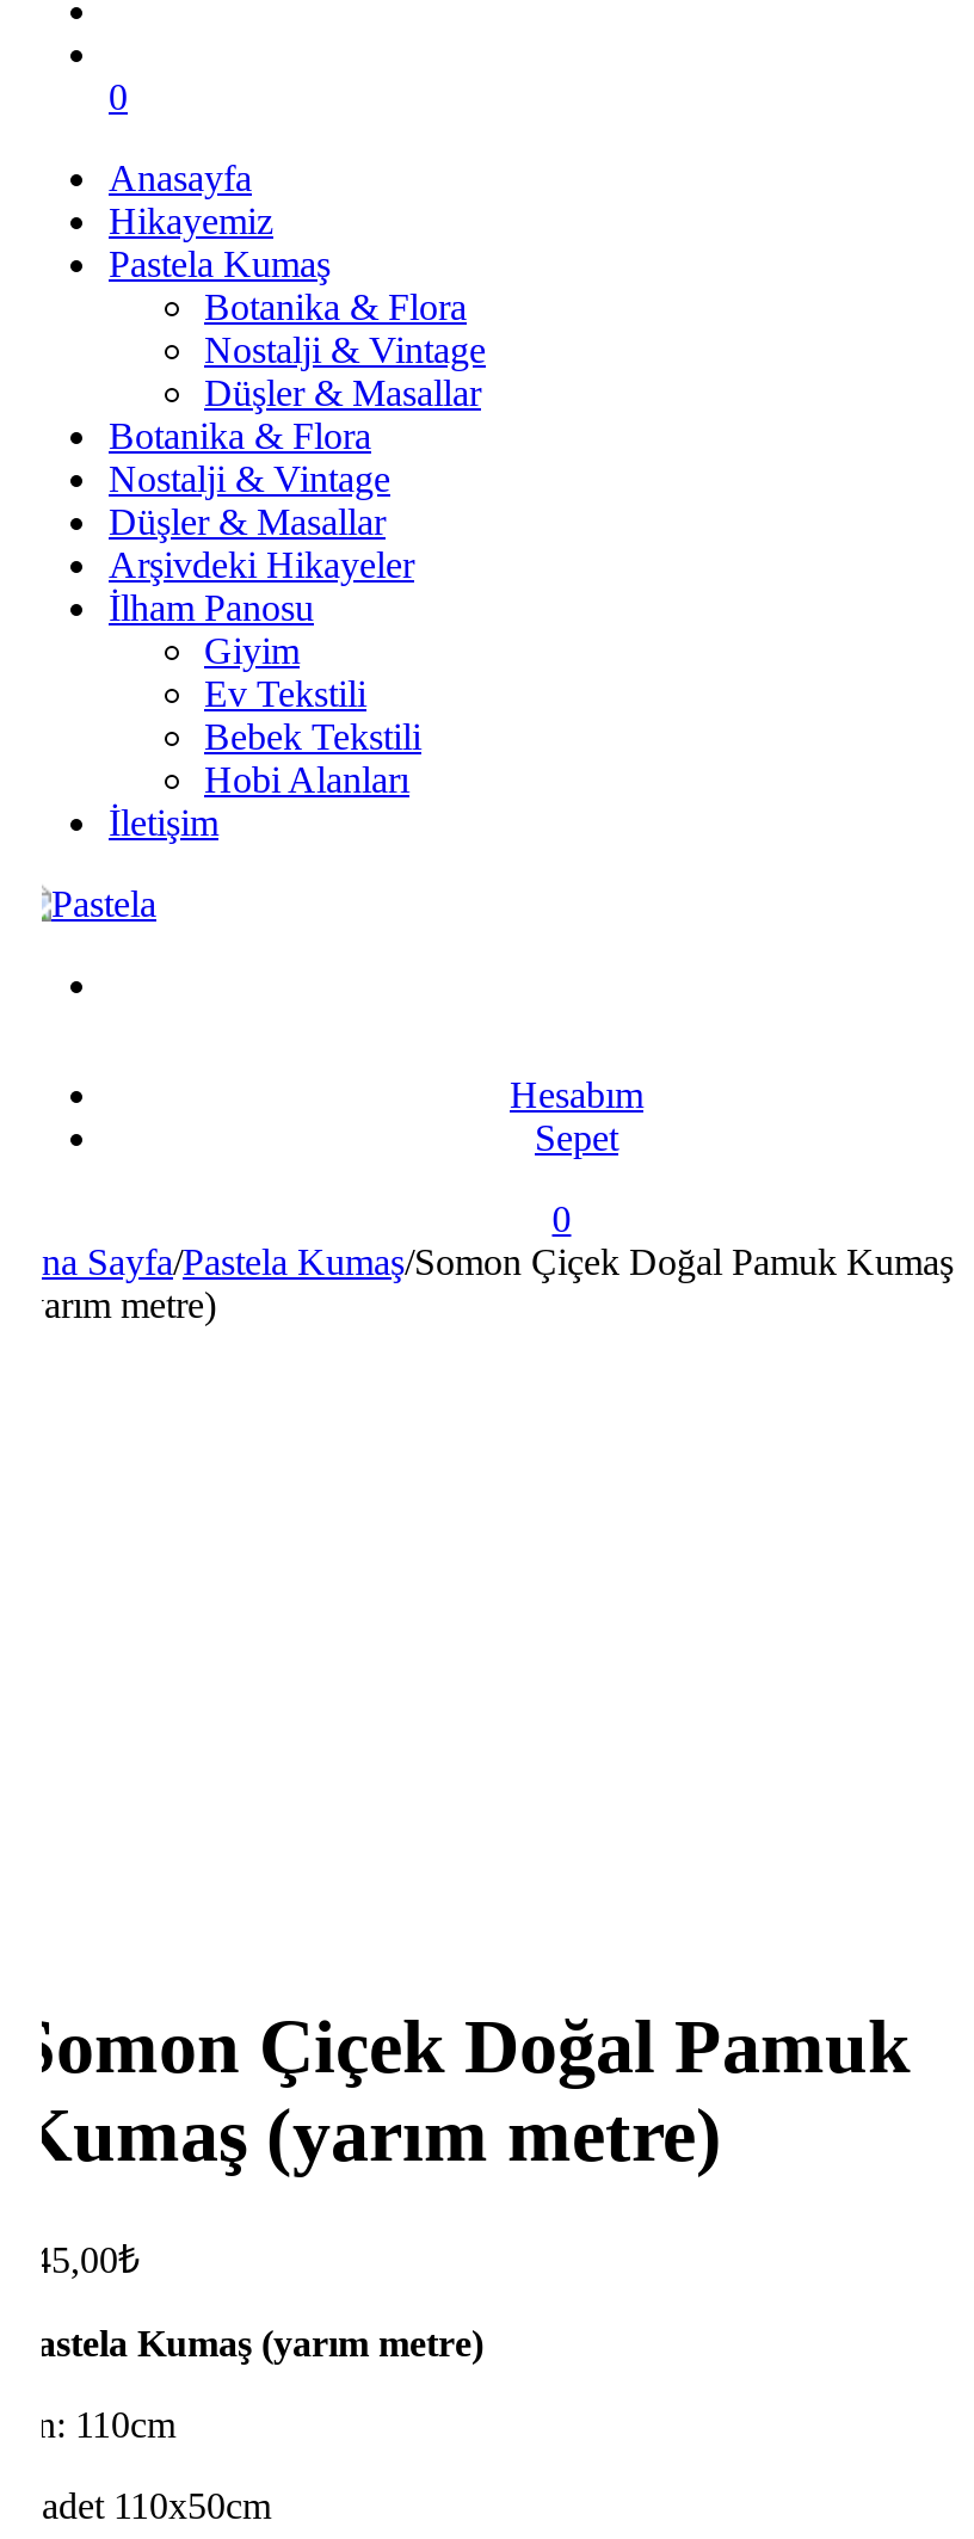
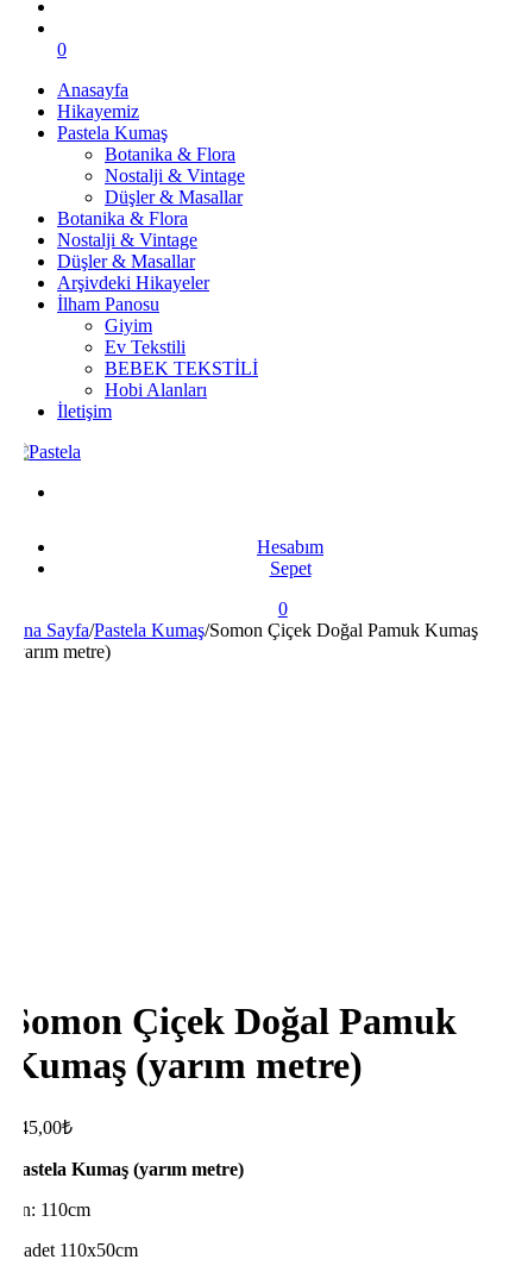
[204,716,421,757] Bebek Tekstili -> [105,358,258,378] BEBEK TEKSTİLİ

